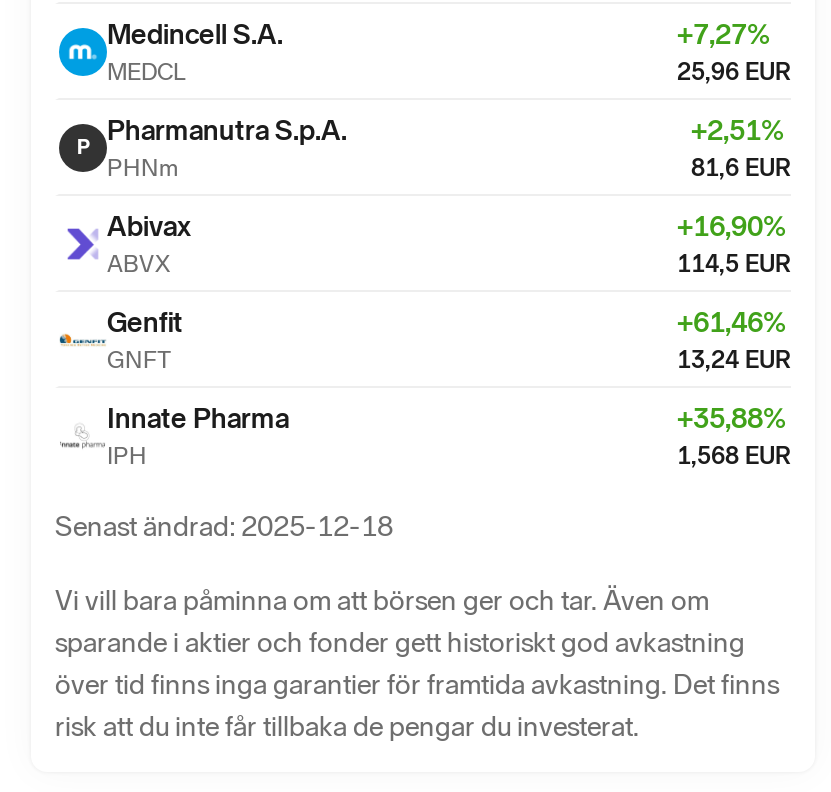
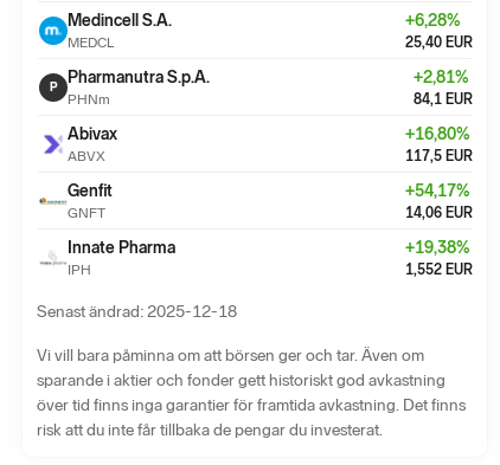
[677,18,771,52] +7,27% -> [405,11,461,31] +6,28%
[677,58,791,86] 25,96 EUR -> [405,34,473,51] 25,40 EUR
[691,114,785,148] +2,51% -> [414,67,469,88] +2,81%
[691,154,791,182] 81,6 EUR -> [414,91,473,108] 84,1 EUR
[677,210,787,244] +16,90% -> [405,124,470,144] +16,80%
[677,250,791,278] 114,5 EUR -> [405,148,473,164] 117,5 EUR
[677,306,787,340] +61,46% -> [405,181,470,201] +54,17%
[677,346,791,374] 13,24 EUR -> [405,205,473,221] 14,06 EUR
[677,402,787,436] +35,88% -> [405,238,470,258] +19,38%
[677,442,791,470] 1,568 EUR -> [405,261,473,278] 1,552 EUR

